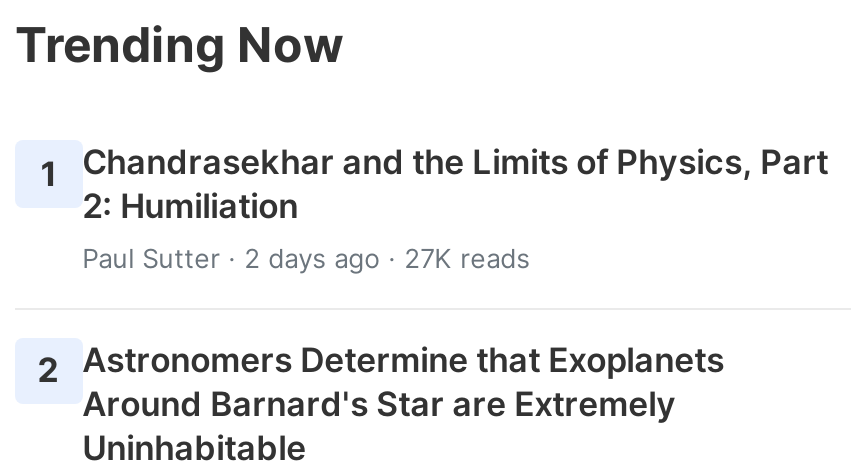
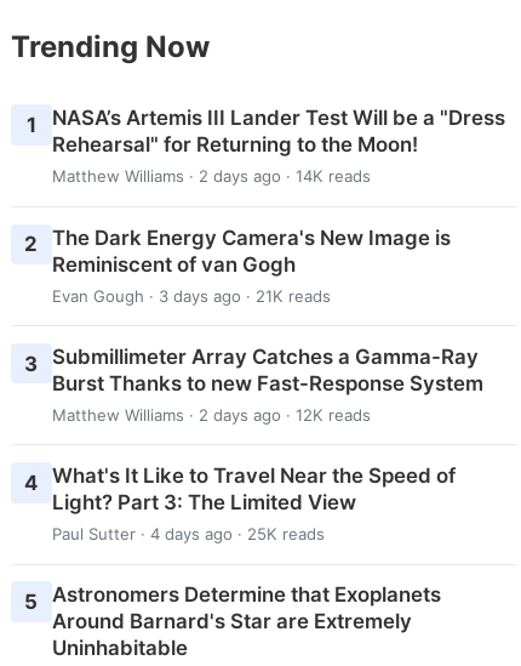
[38,143,828,391] Chandrasekhar and the Limits of Physics, Part | 2: Humiliation | Paul Sutter · 2 days ago · 27K reads | 2 Astronomers Determine that Exoplanets -> [25,106,505,614] NASA’s Artemis III Lander Test Will be a "Dress | Rehearsal" for Returning to the Moon! | Matthew Williams · 2 days ago · 14K reads | 2 The Dark Energy Camera's New Image is | Reminiscent of van Gogh | Evan Gough · 3 days ago · 21K reads | 3 Submillimeter Array Catches a Gamma-Ray | Burst Thanks to new Fast-Response System | Matthew Williams · 2 days ago · 12K reads | 4 What's It Like to Travel Near the Speed of | Light? Part 3: The Limited View | Paul Sutter · 4 days ago · 25K reads | 5 Astronomers Determine that Exoplanets

